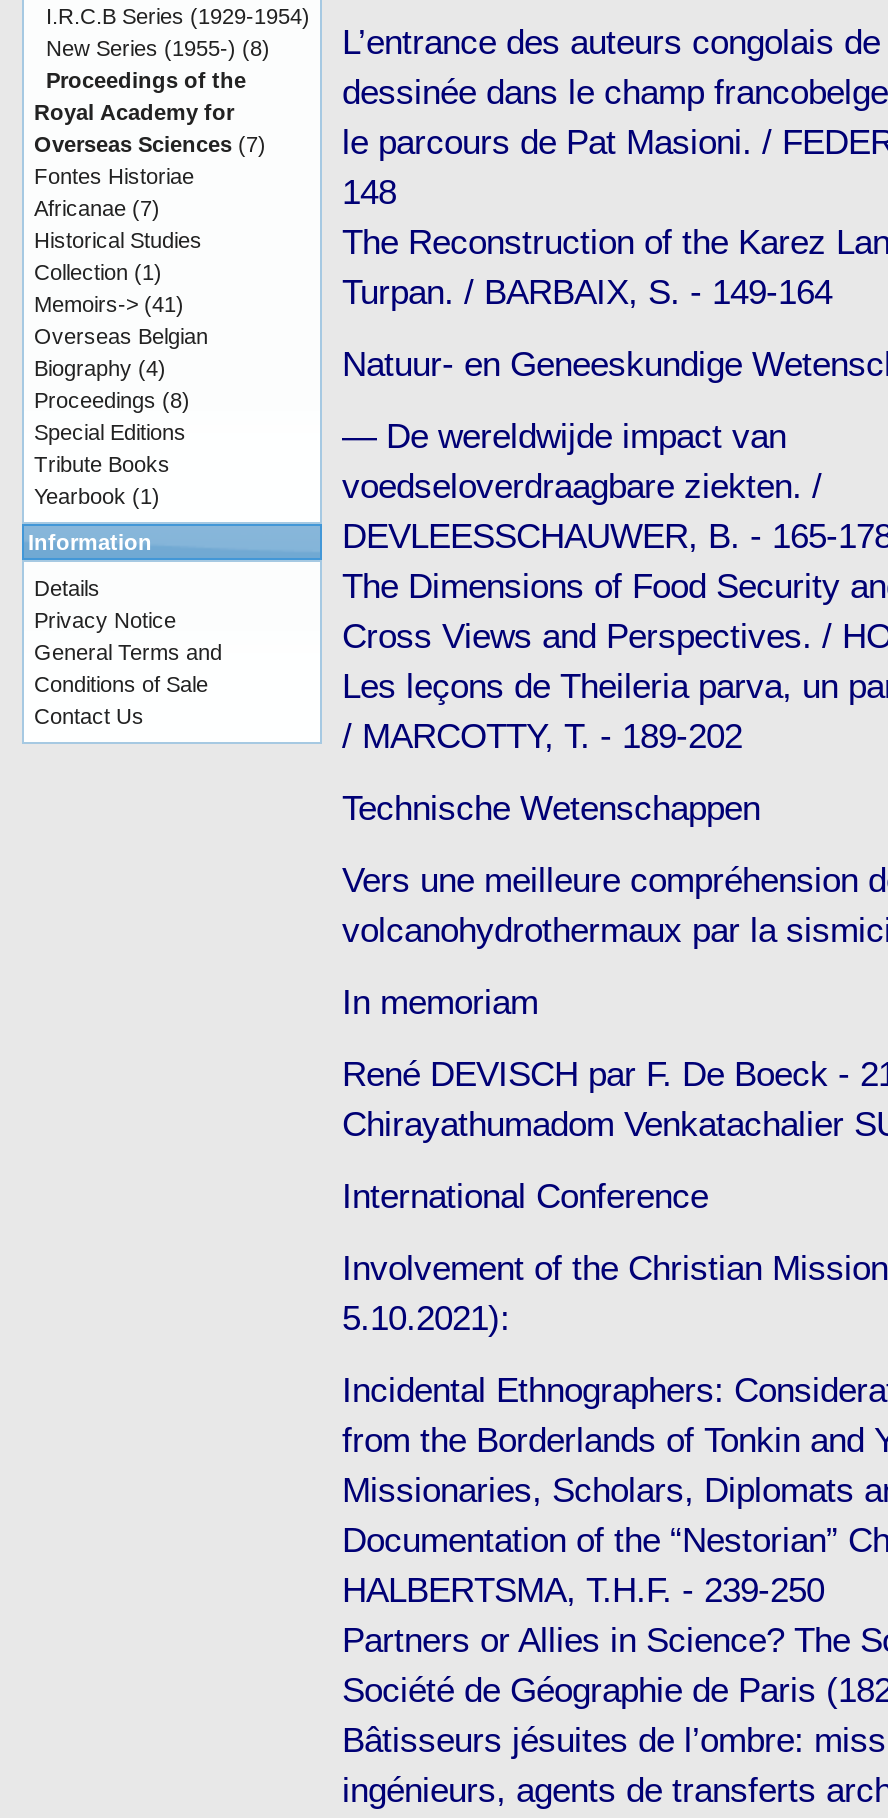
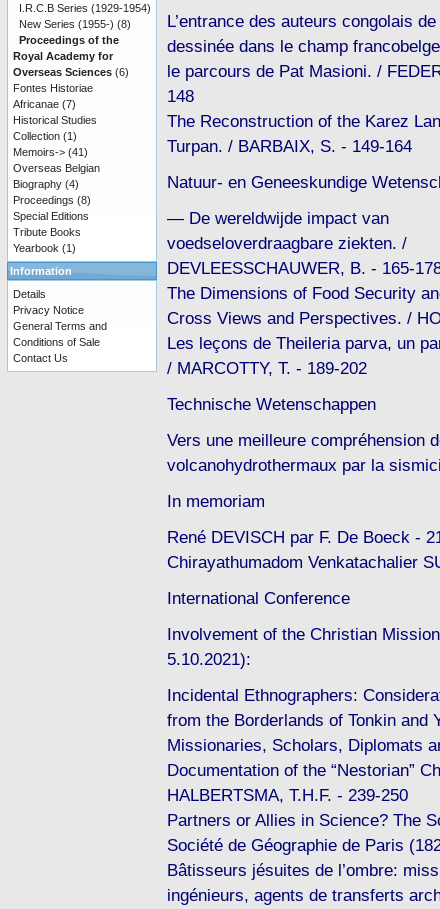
[34,132,266,156] Overseas Sciences (7) -> [13,66,129,78] Overseas Sciences (6)

